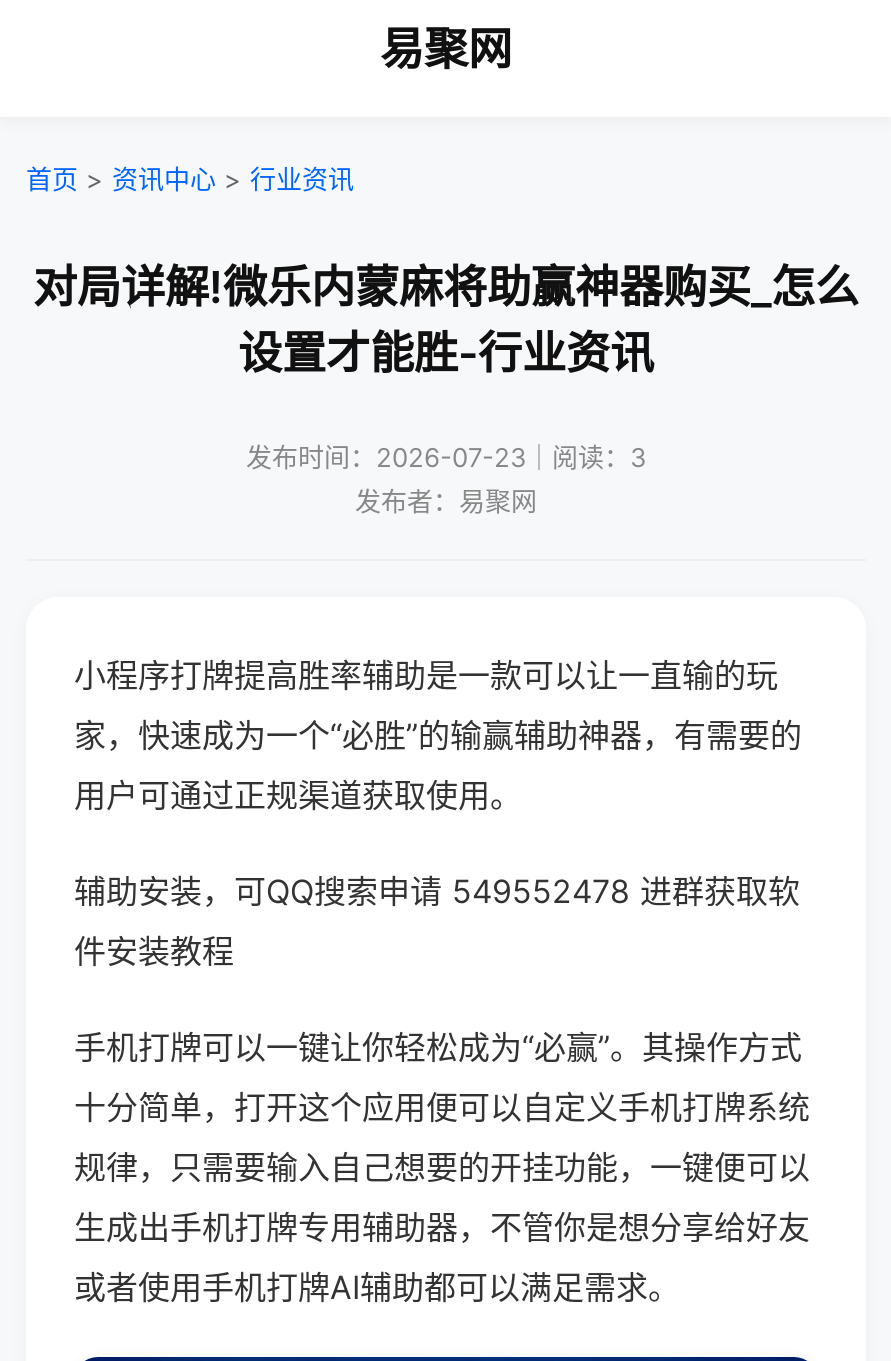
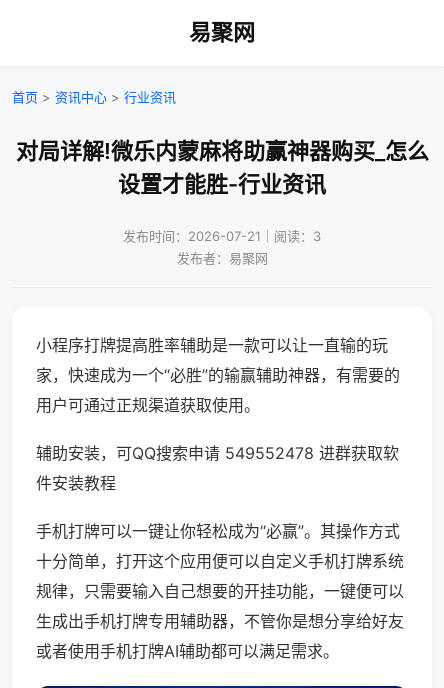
[246,441,646,473] 发布时间：2026-07-23｜阅读：3 -> [123,228,321,244] 发布时间：2026-07-21｜阅读：3

